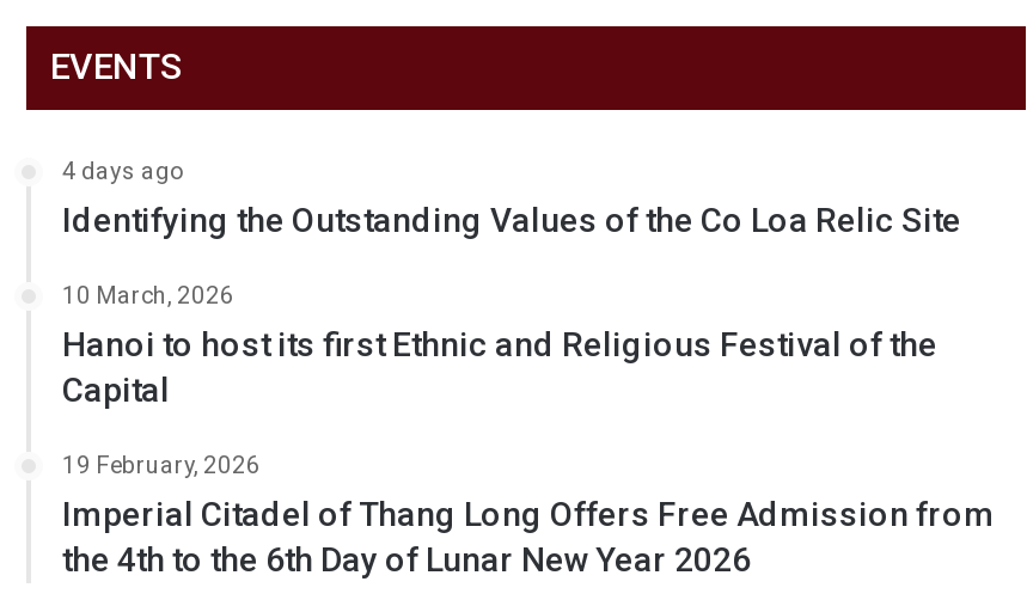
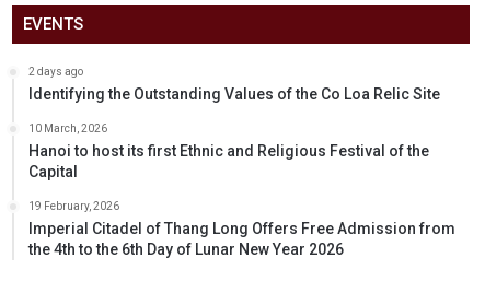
[62,159,182,185] 4 days ago -> [28,65,83,78] 2 days ago

